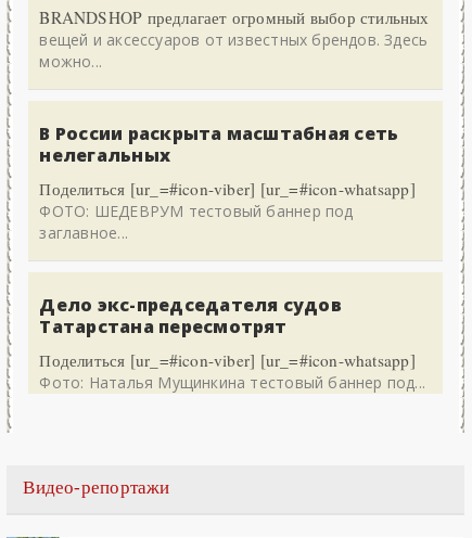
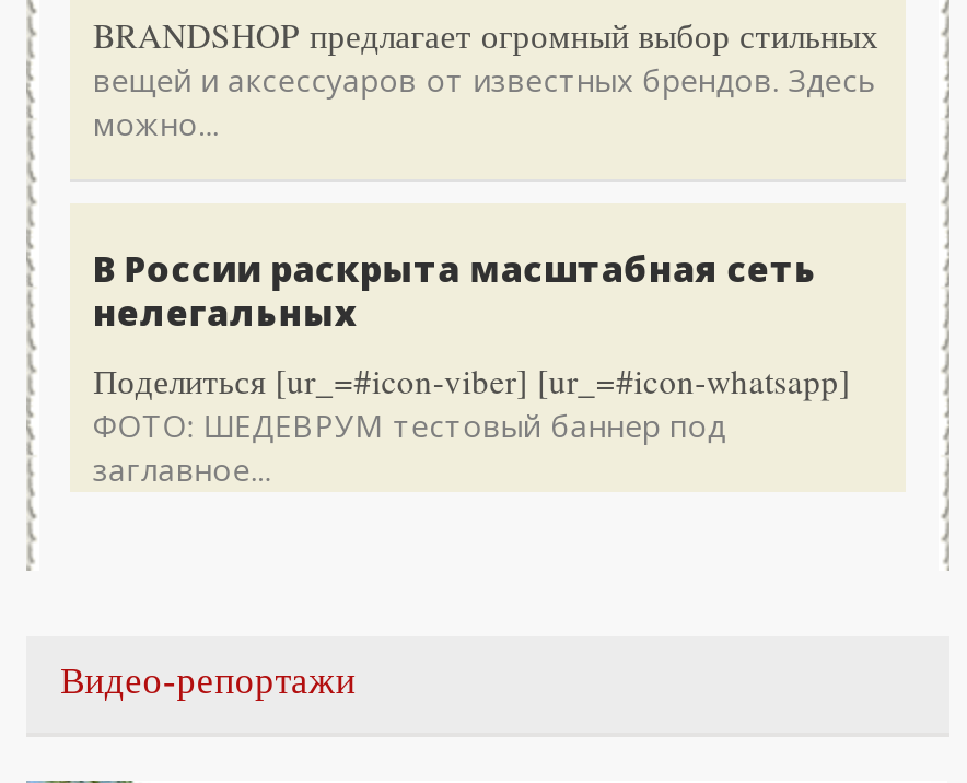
[39,293,425,393] Дело экс-председателя судов | Татарстана пересмотрят | Поделиться [ur_=#icon-viber] [ur_=#icon-whatsapp] | Фото: Наталья Мущинкина тестовый баннер под... -> none

